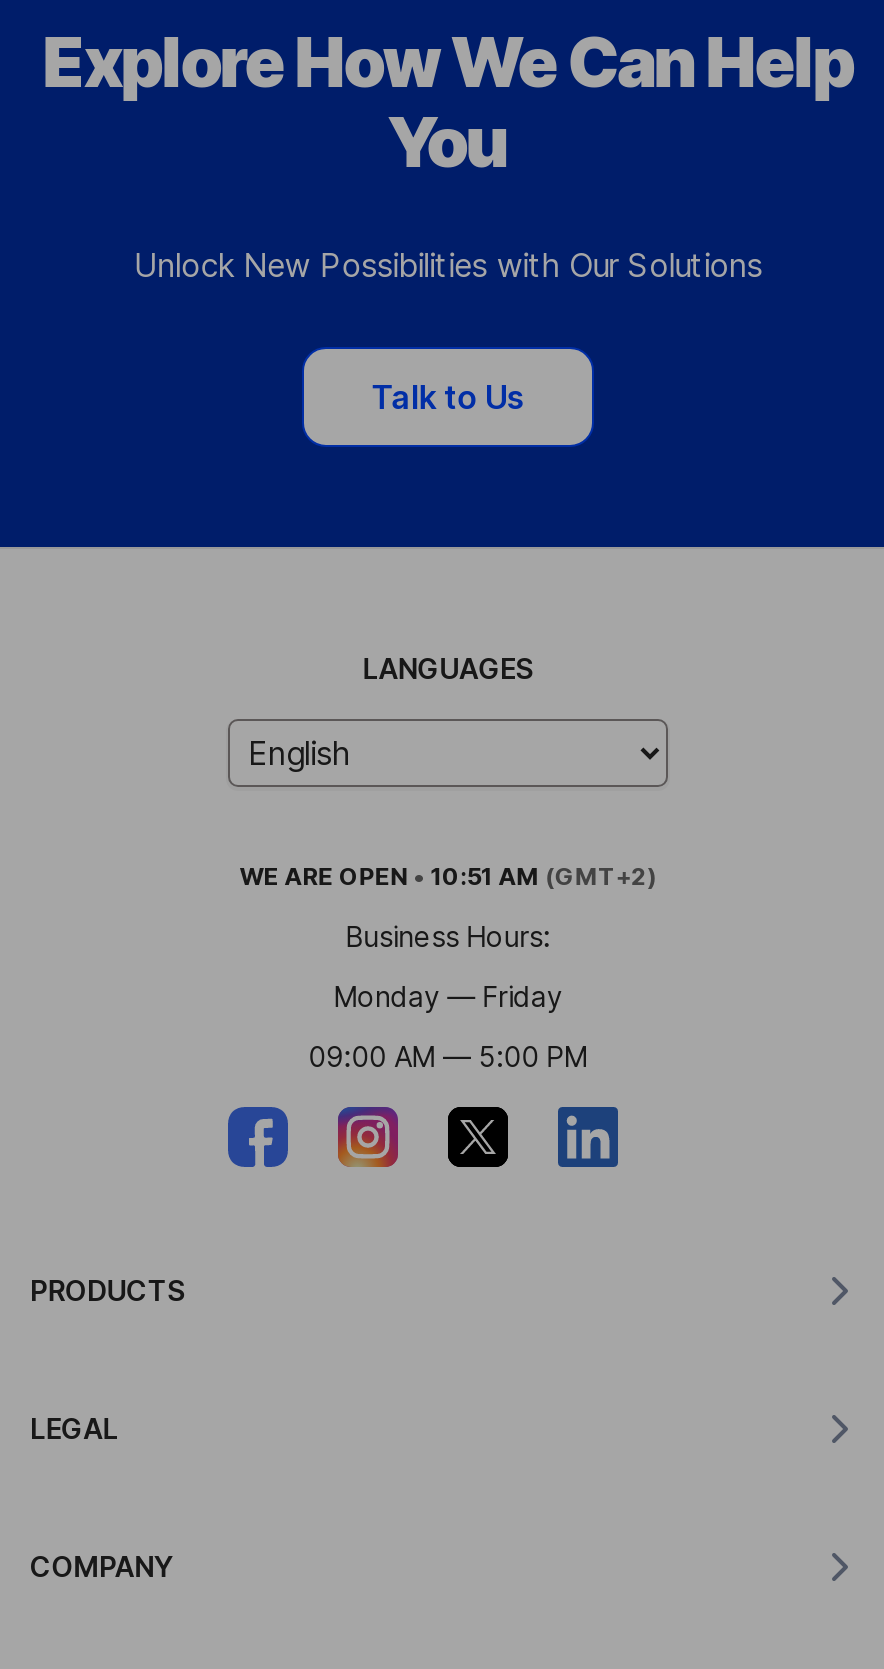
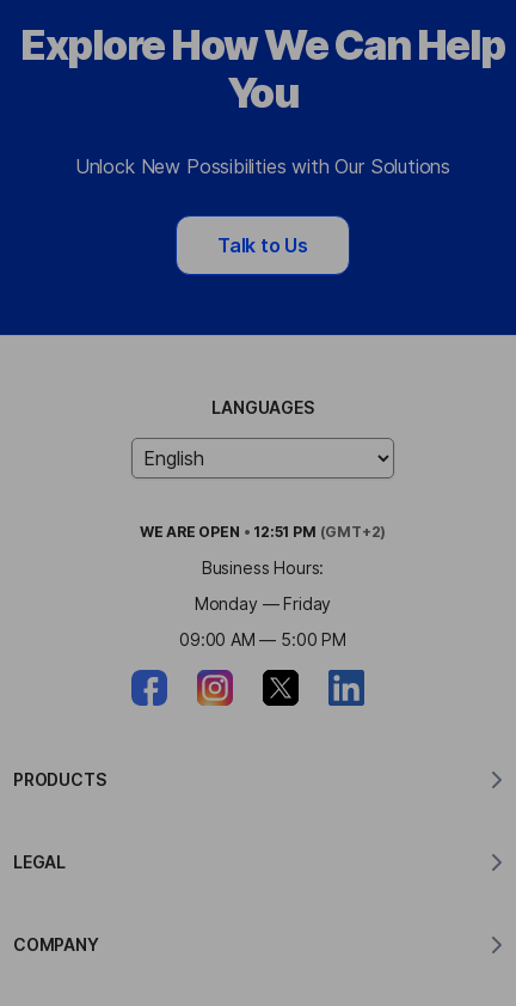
[239,862,657,892] WE ARE OPEN • 10:51 AM (GMT+2) -> [139,523,386,541] WE ARE OPEN • 12:51 PM (GMT+2)

